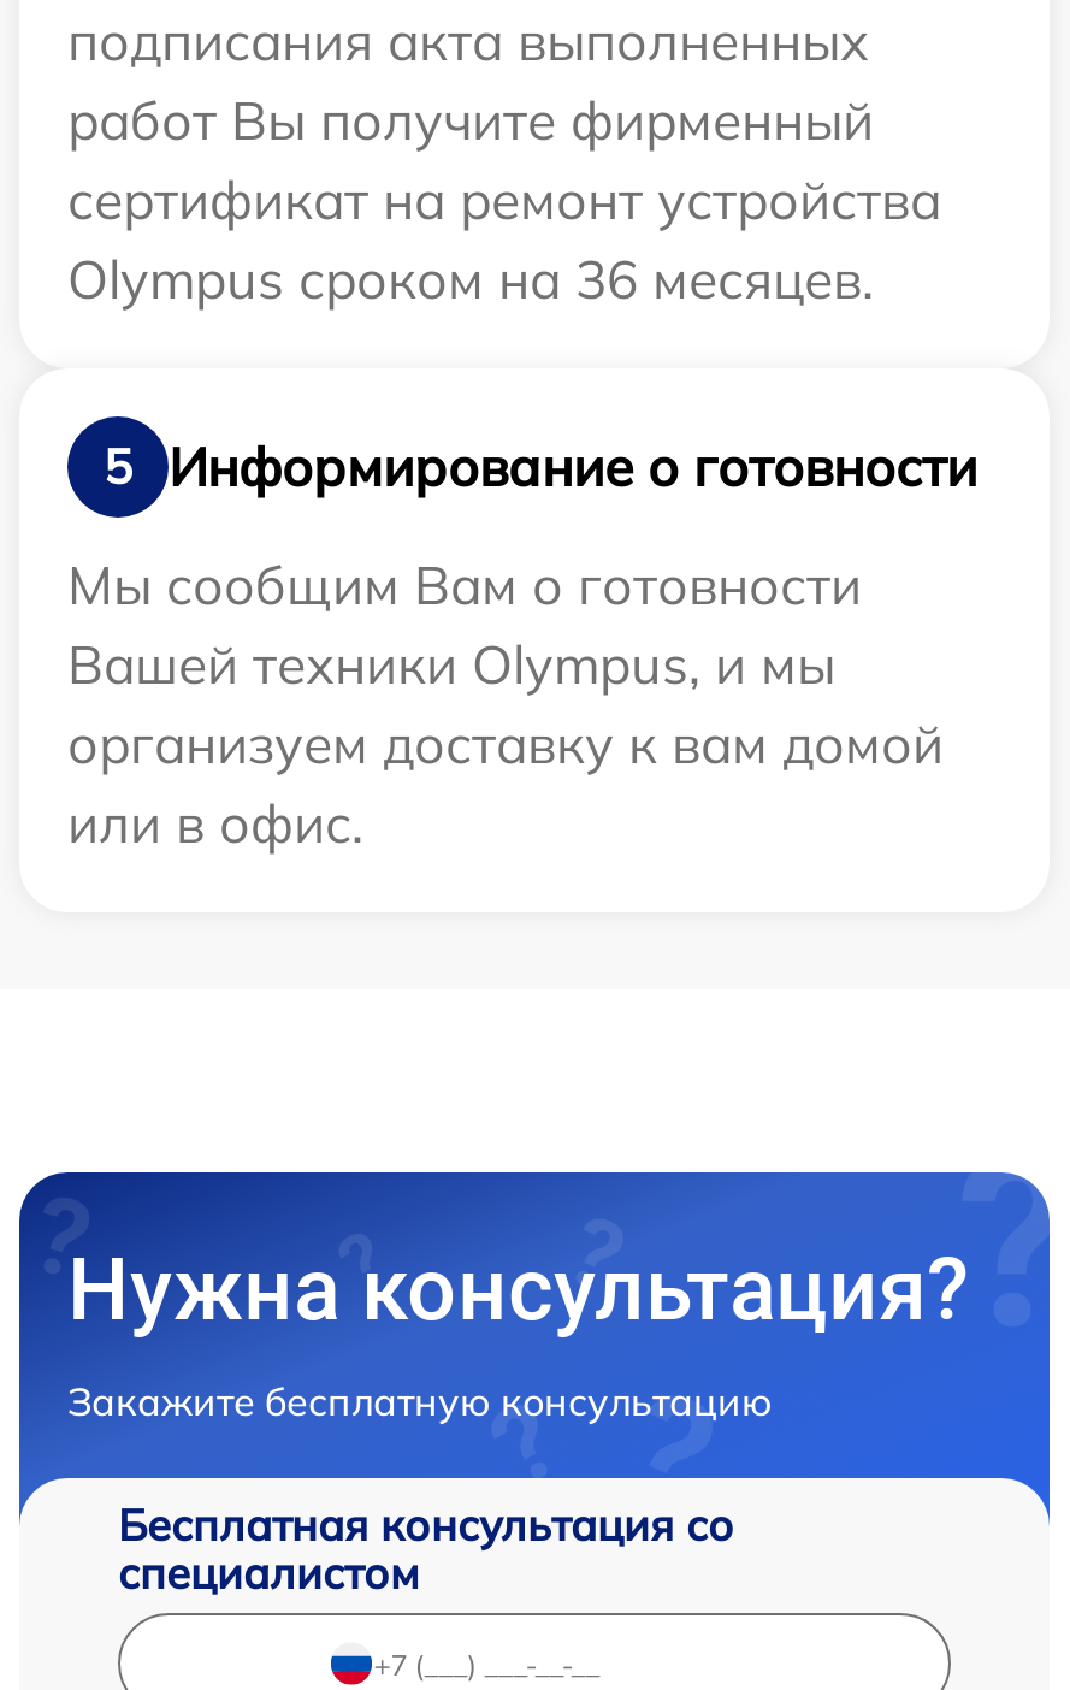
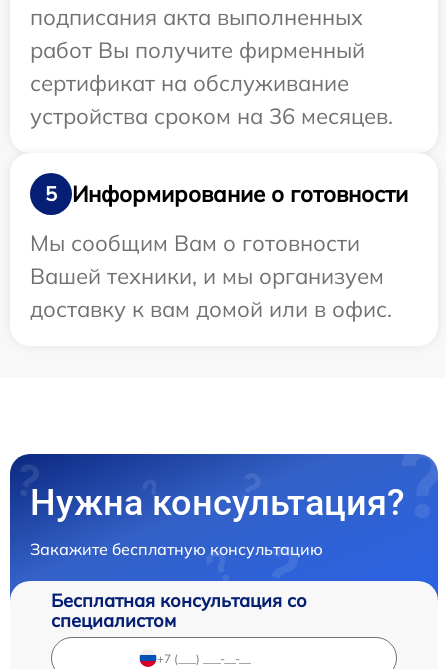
[67,167,941,314] сертификат на ремонт устройства | Olympus сроком на 36 месяцев. -> [30,69,393,130] сертификат на обслуживание | устройства сроком на 36 месяцев.
[67,631,944,858] Вашей техники Olympus, и мы | организуем доставку к вам домой | или в офис. -> [30,262,392,323] Вашей техники, и мы организуем | доставку к вам домой или в офис.

